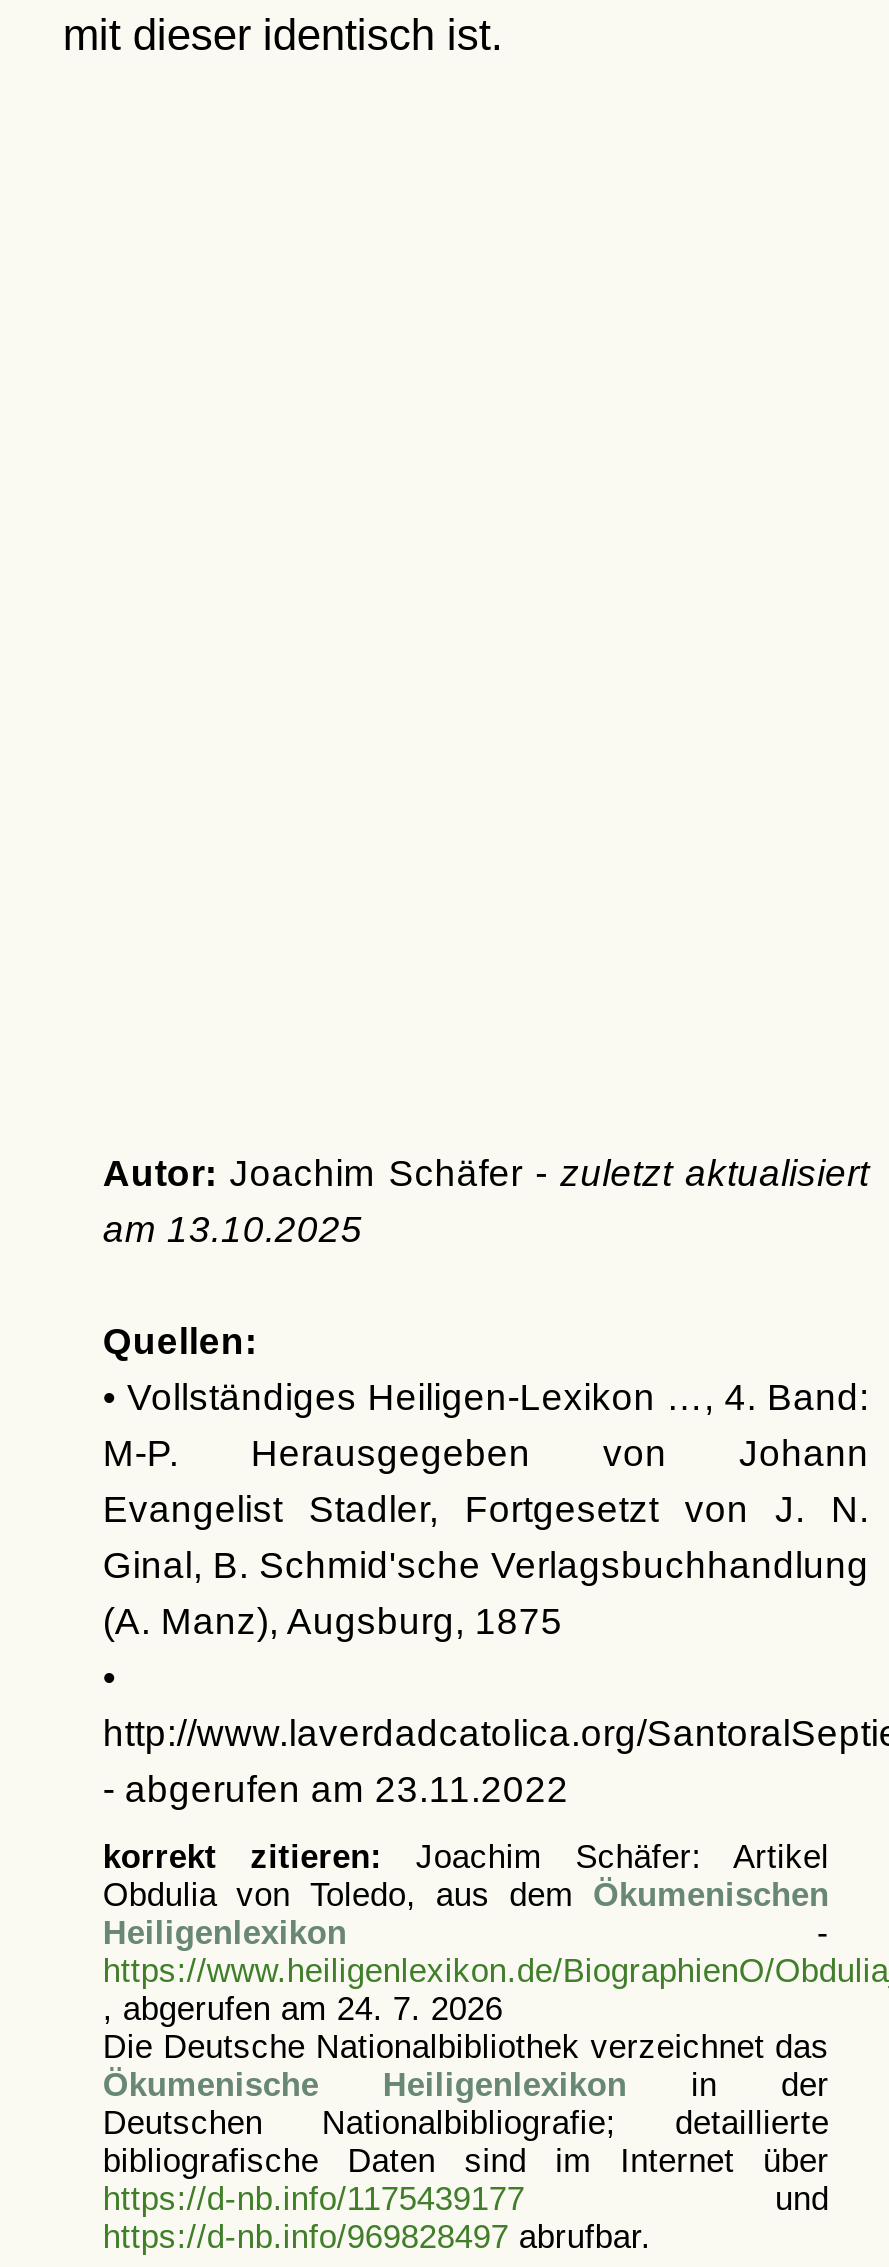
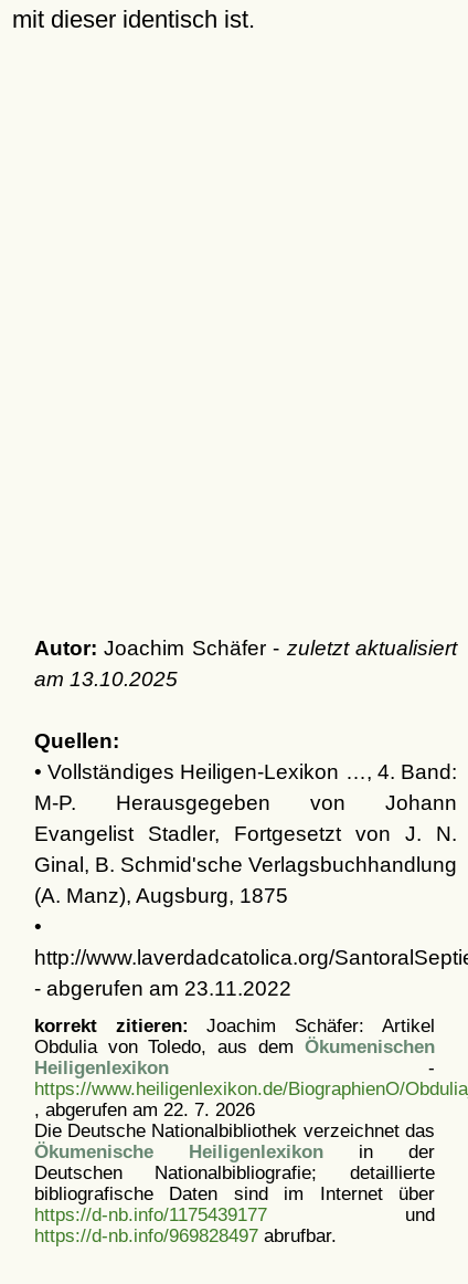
[103,1990,503,2026] , abgerufen am 24. 7. 2026 -> [34,1099,255,1119] , abgerufen am 22. 7. 2026

